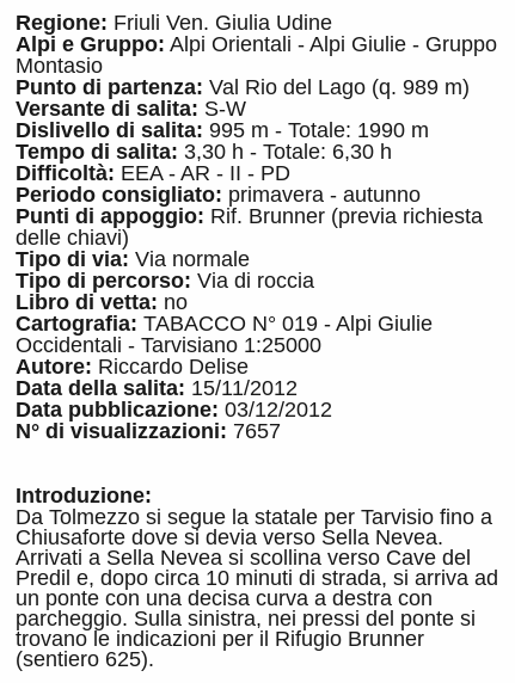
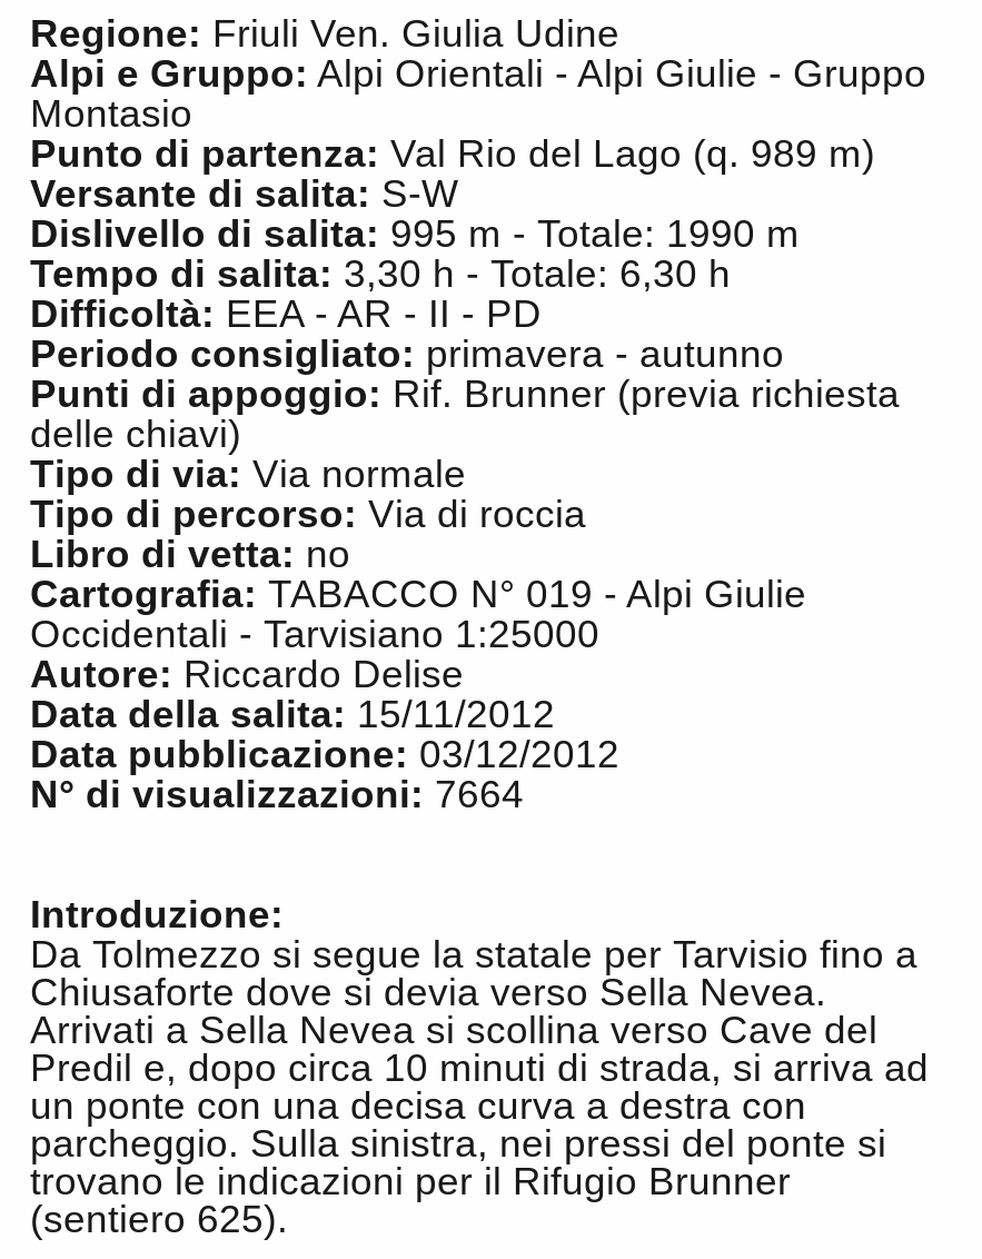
[16,419,281,443] N° di visualizzazioni: 7657 -> [30,772,524,816] N° di visualizzazioni: 7664

